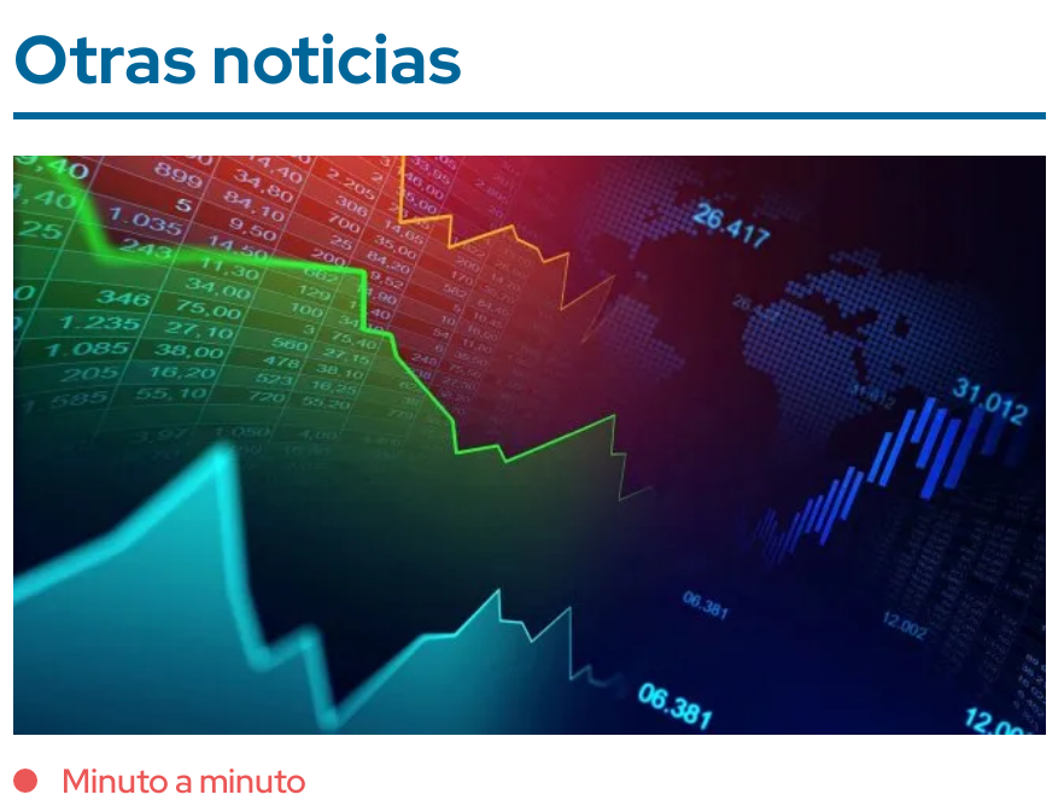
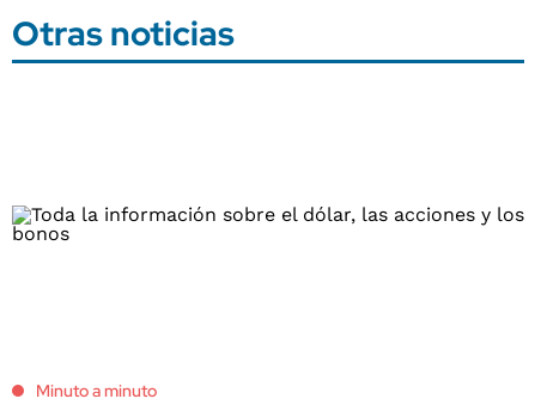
[11,153,1048,737] [image] -> none

